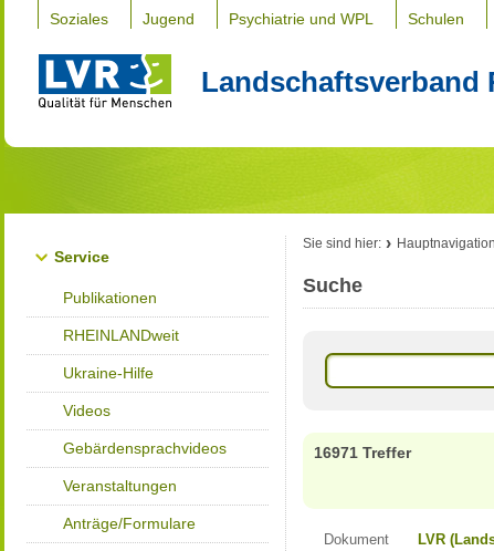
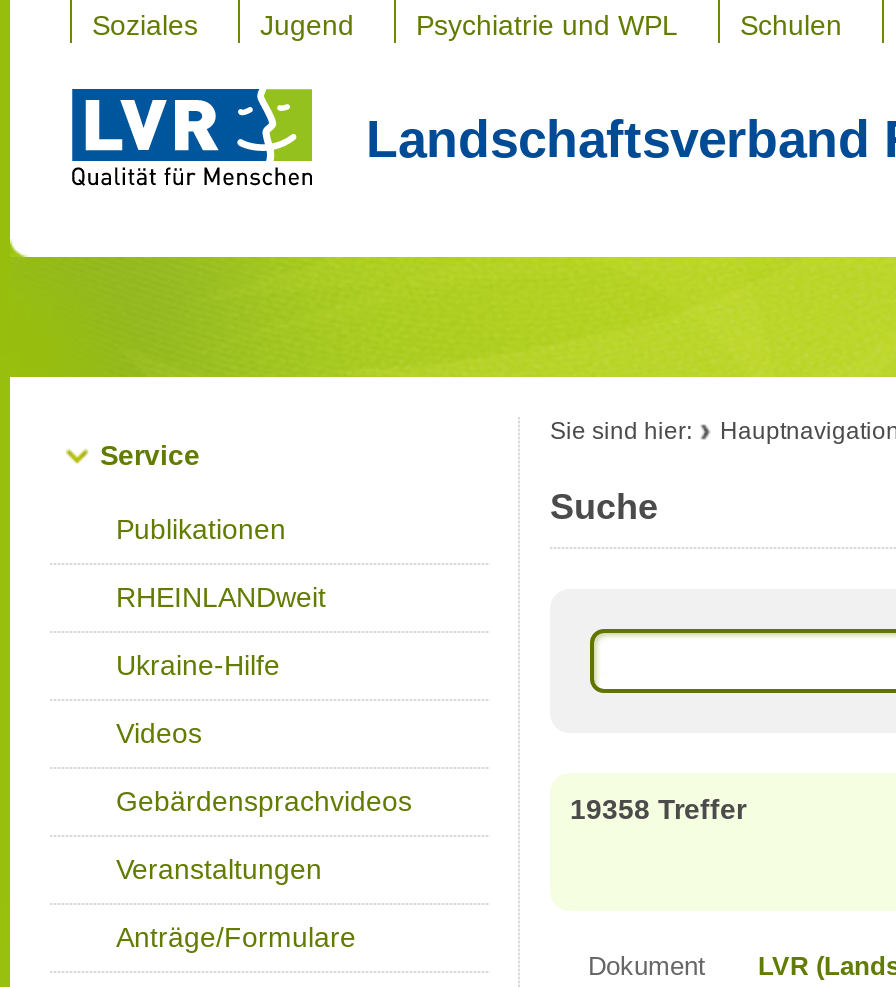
[314,444,411,461] 16971 Treffer -> [570,793,746,825] 19358 Treffer

